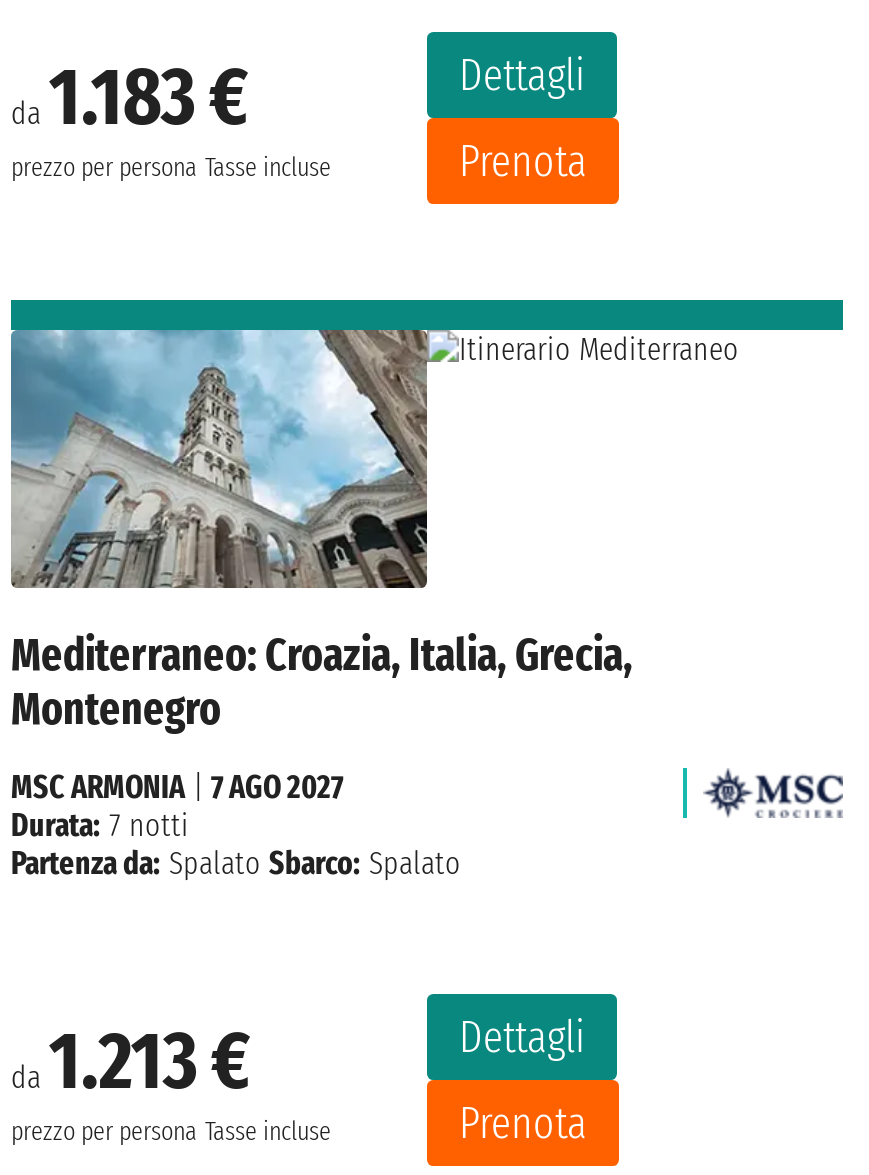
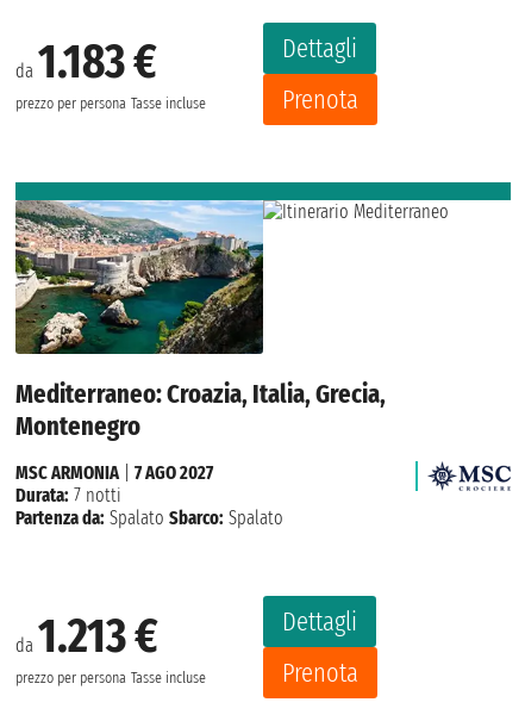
[9,328,429,590] [image] -> [14,199,264,355] [image]

